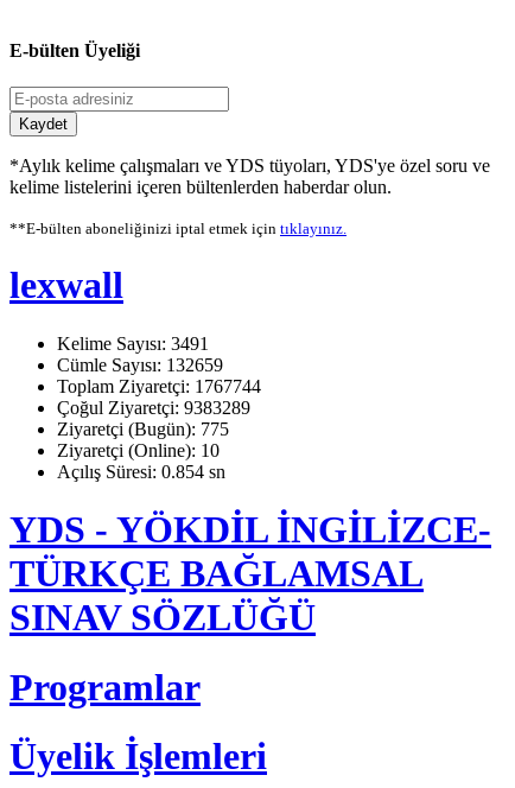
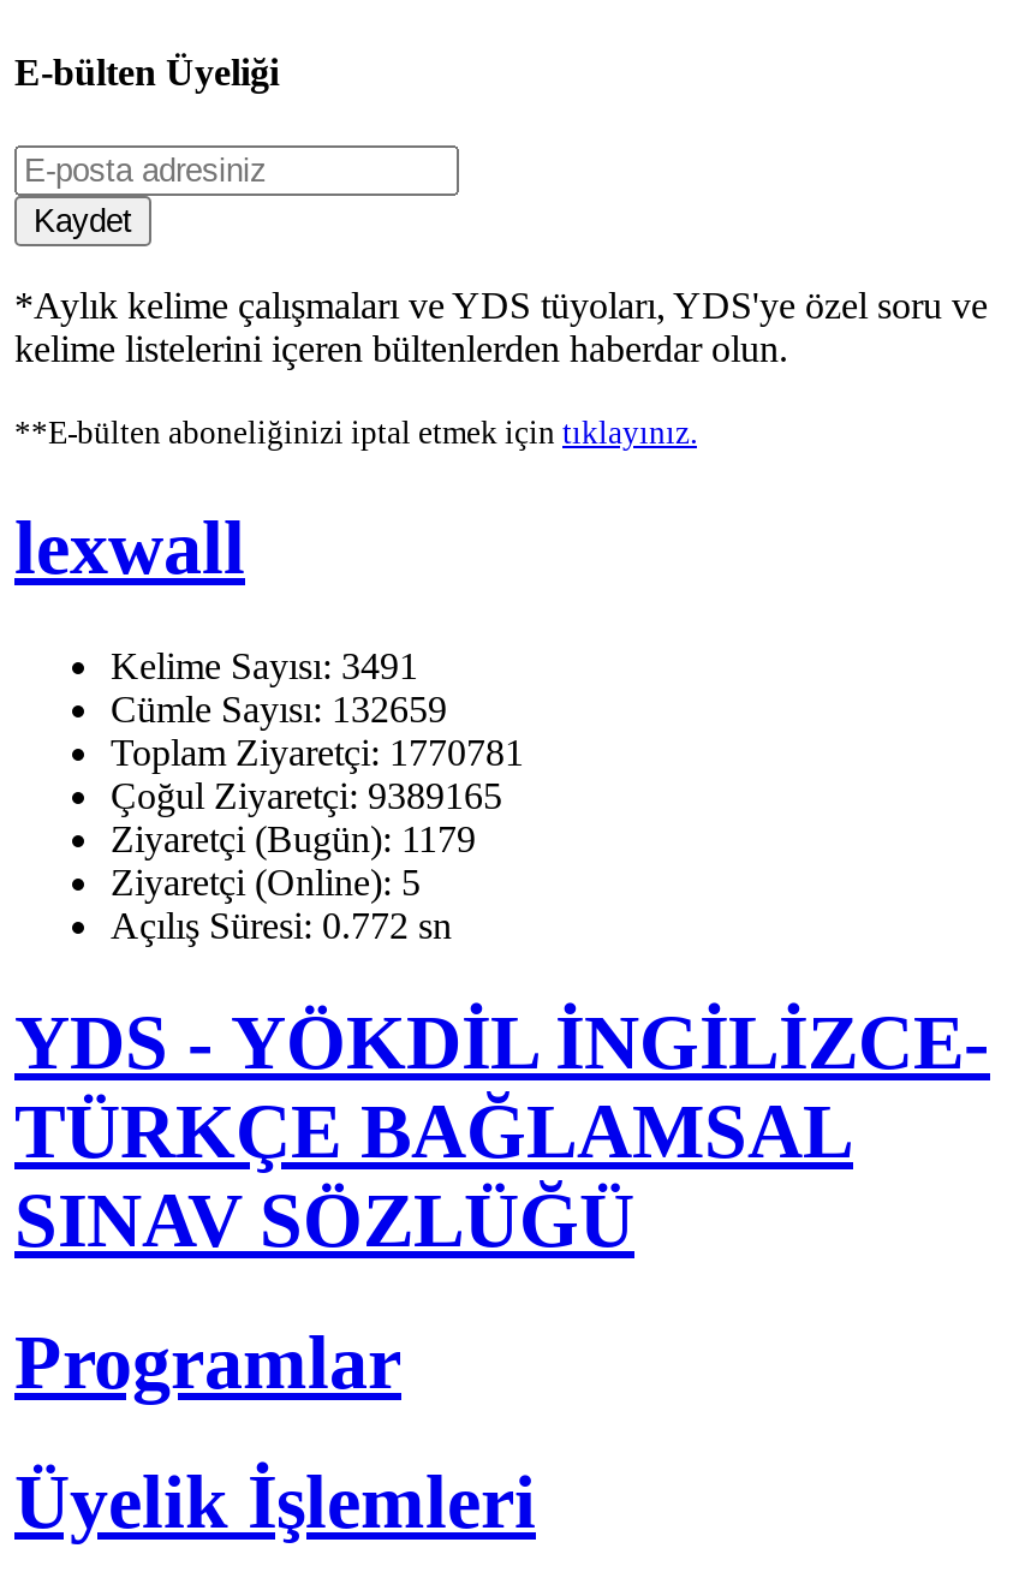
[57,376,261,396] Toplam Ziyaretçi: 1767744 -> [111,731,524,772] Toplam Ziyaretçi: 1770781
[57,397,250,417] Çoğul Ziyaretçi: 9383289 -> [111,774,502,815] Çoğul Ziyaretçi: 9389165
[57,419,229,439] Ziyaretçi (Bugün): 775 -> [111,818,476,859] Ziyaretçi (Bugün): 1179
[57,440,220,460] Ziyaretçi (Online): 10 -> [111,861,421,902] Ziyaretçi (Online): 5
[57,461,225,481] Açılış Süresi: 0.854 sn -> [111,904,452,945] Açılış Süresi: 0.772 sn

